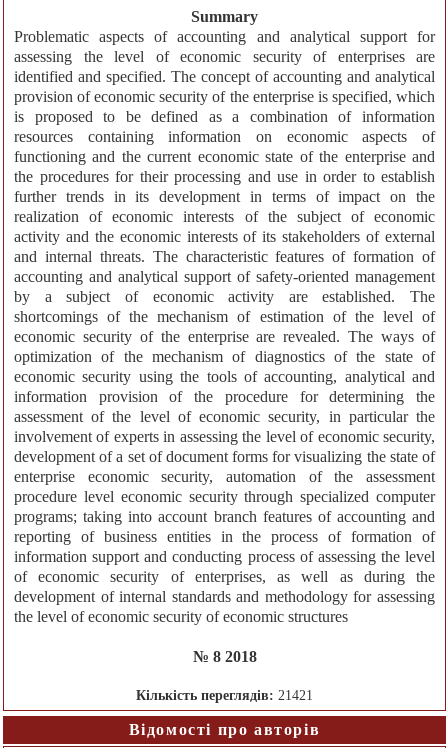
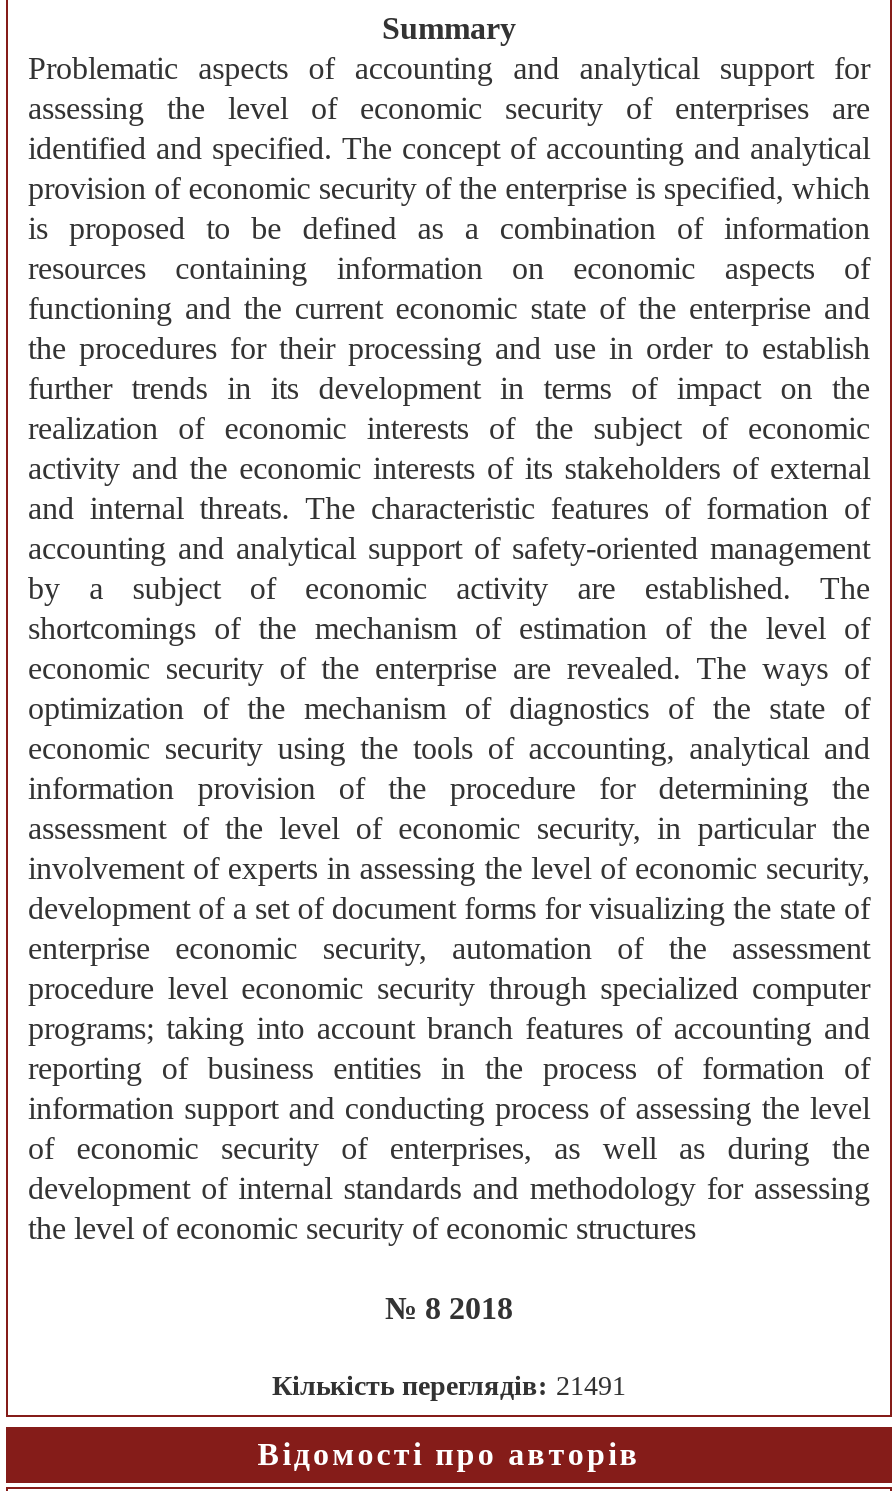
[136,688,313,703] Кількість переглядів: 21421 -> [272,1371,626,1401] Кількість переглядів: 21491

